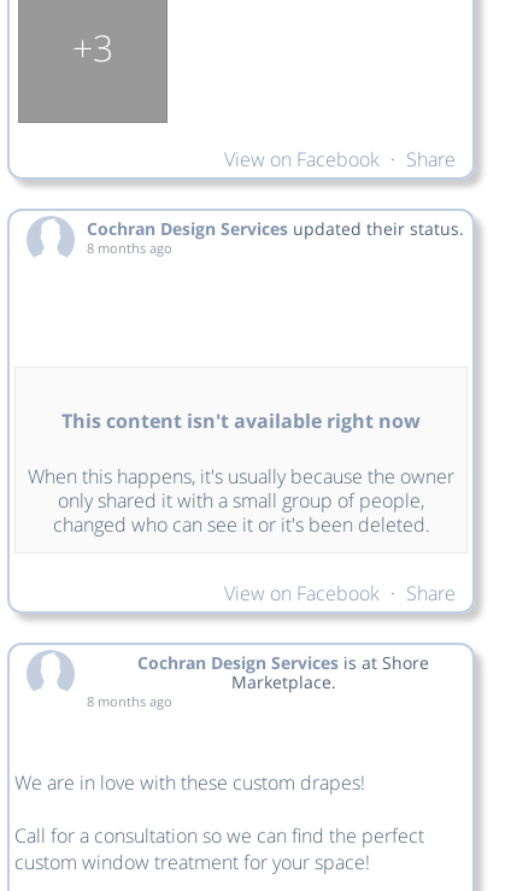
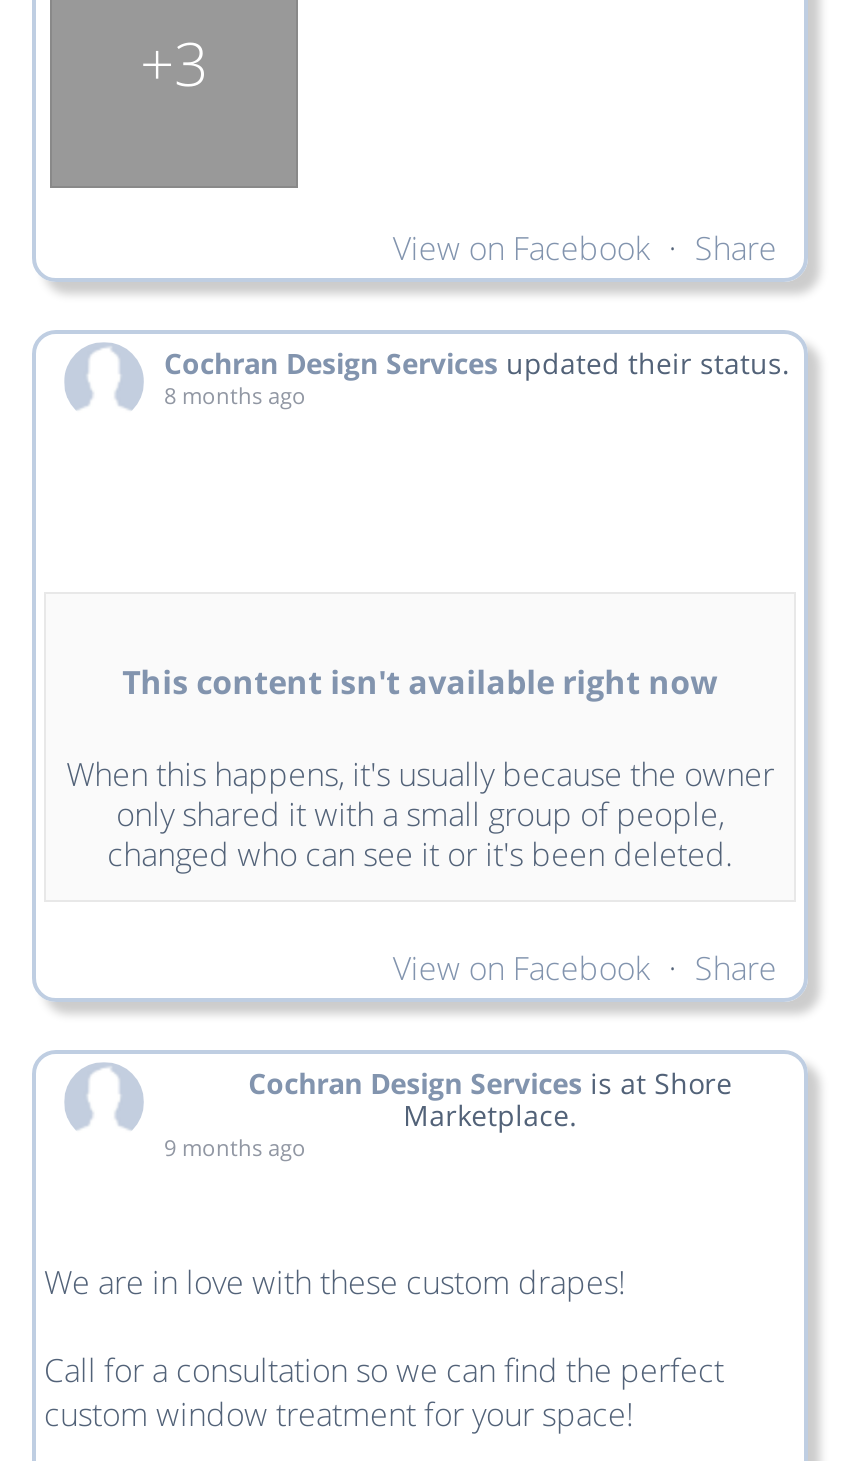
[87,692,172,711] 8 months ago -> [164,1133,306,1163] 9 months ago

